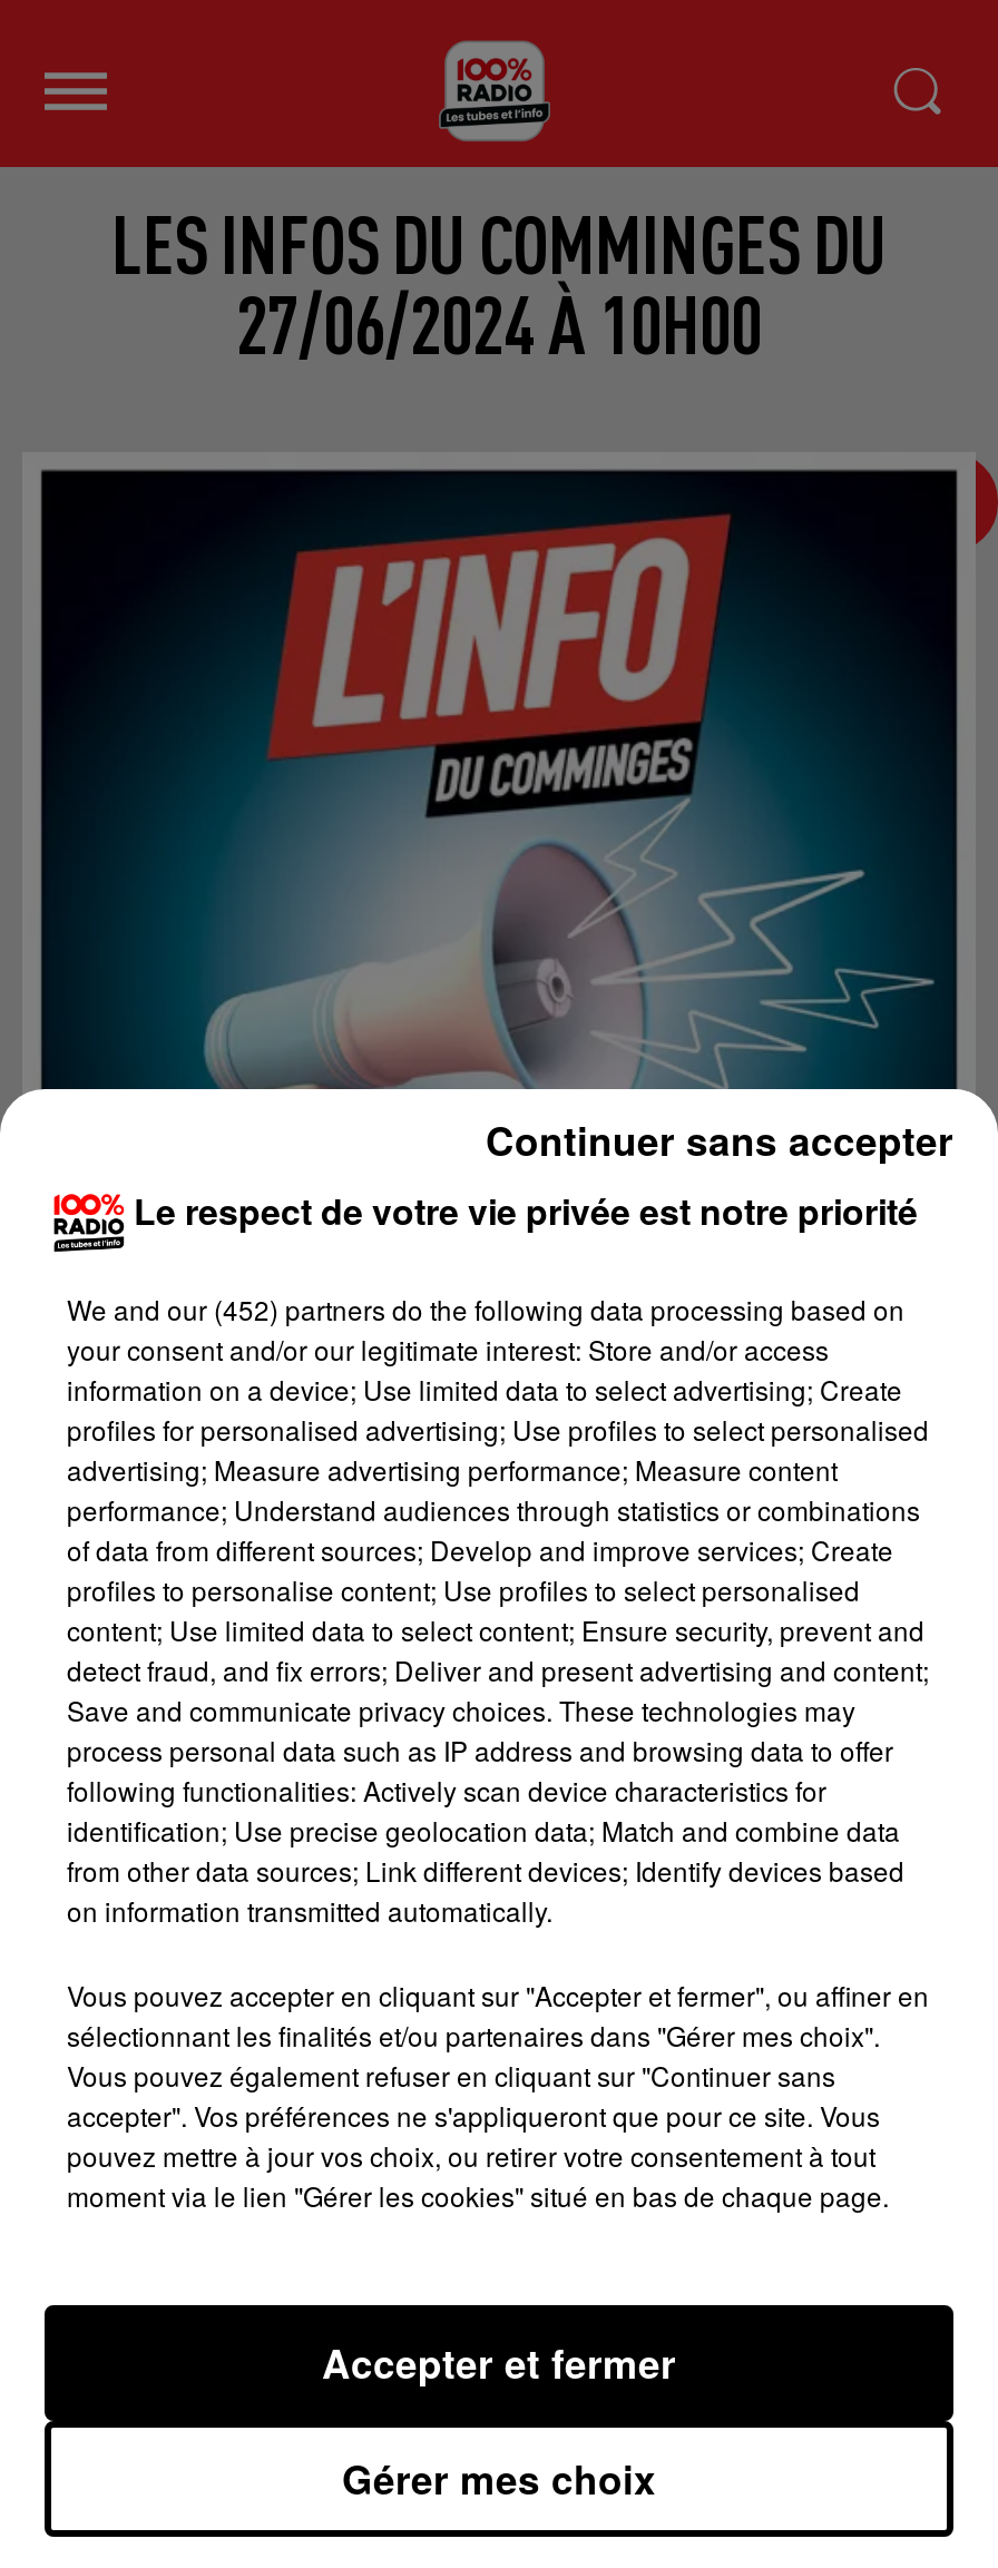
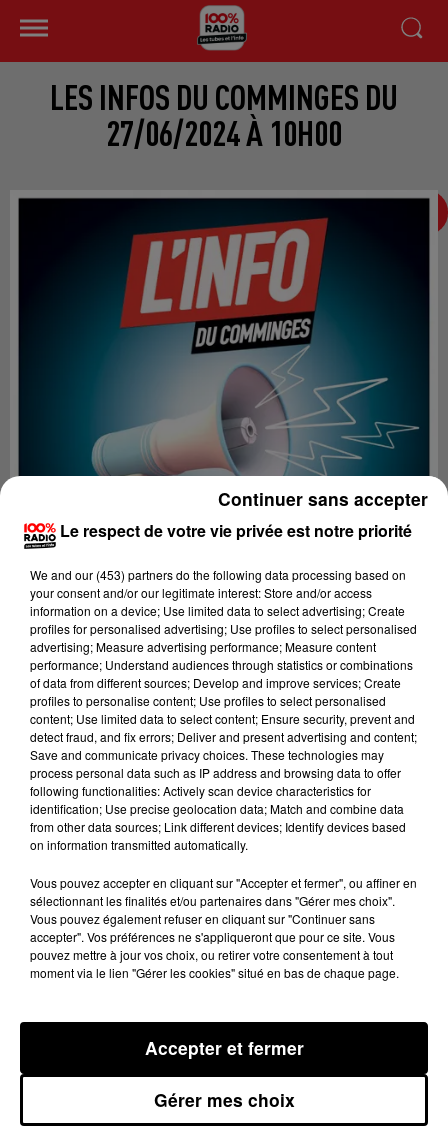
[67,1290,904,1327] We and our (452) partners do the following data processing based on -> [30,566,406,583] We and our (453) partners do the following data processing based on

